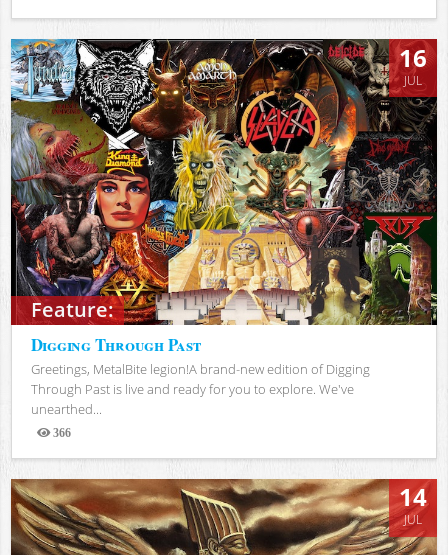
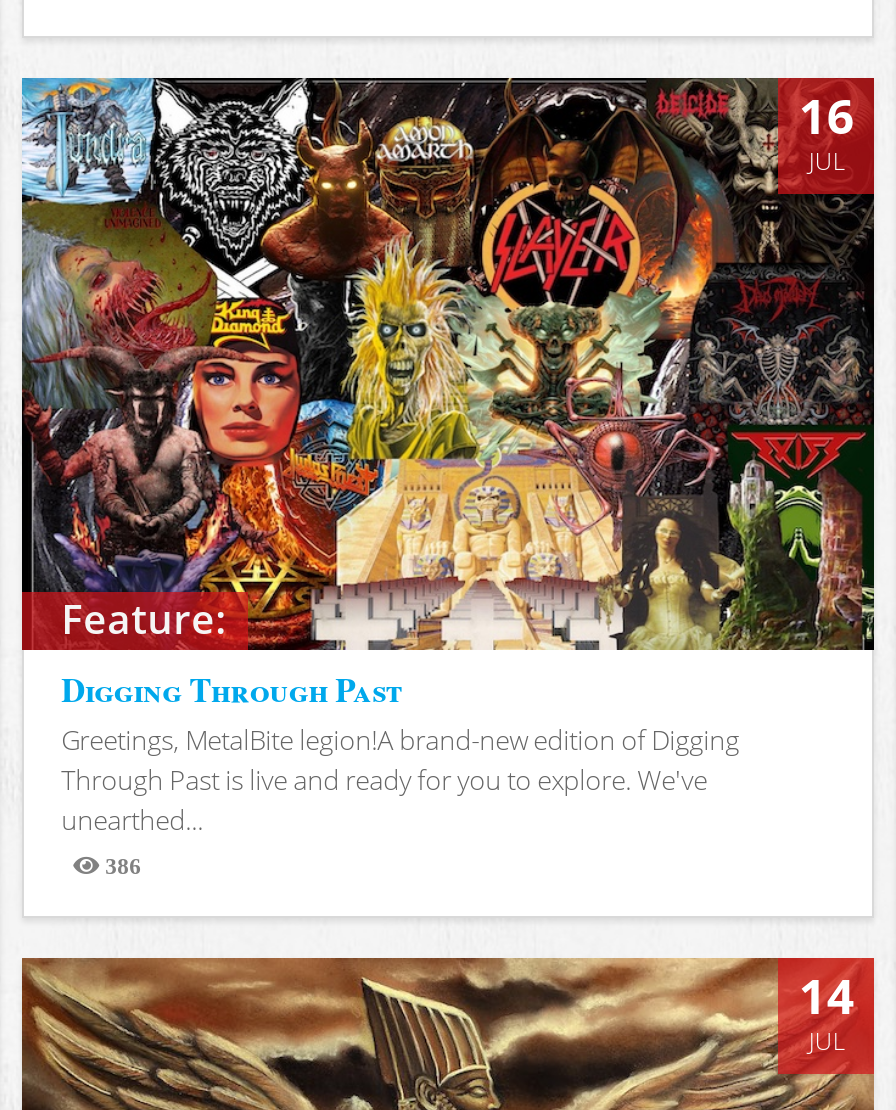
[50,427,71,438] 366 -> [99,854,141,876] 386

